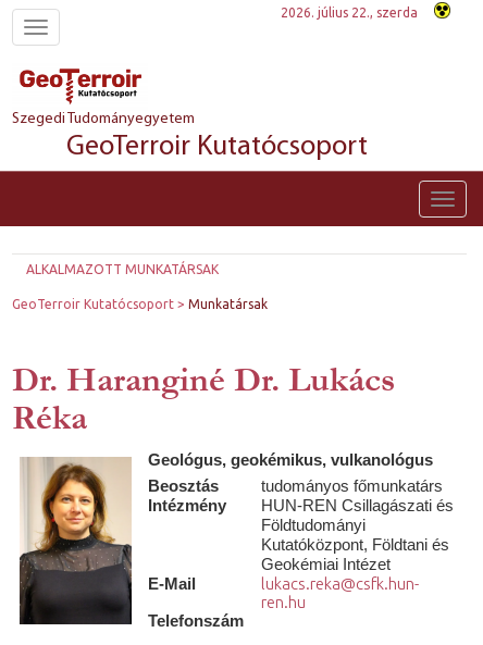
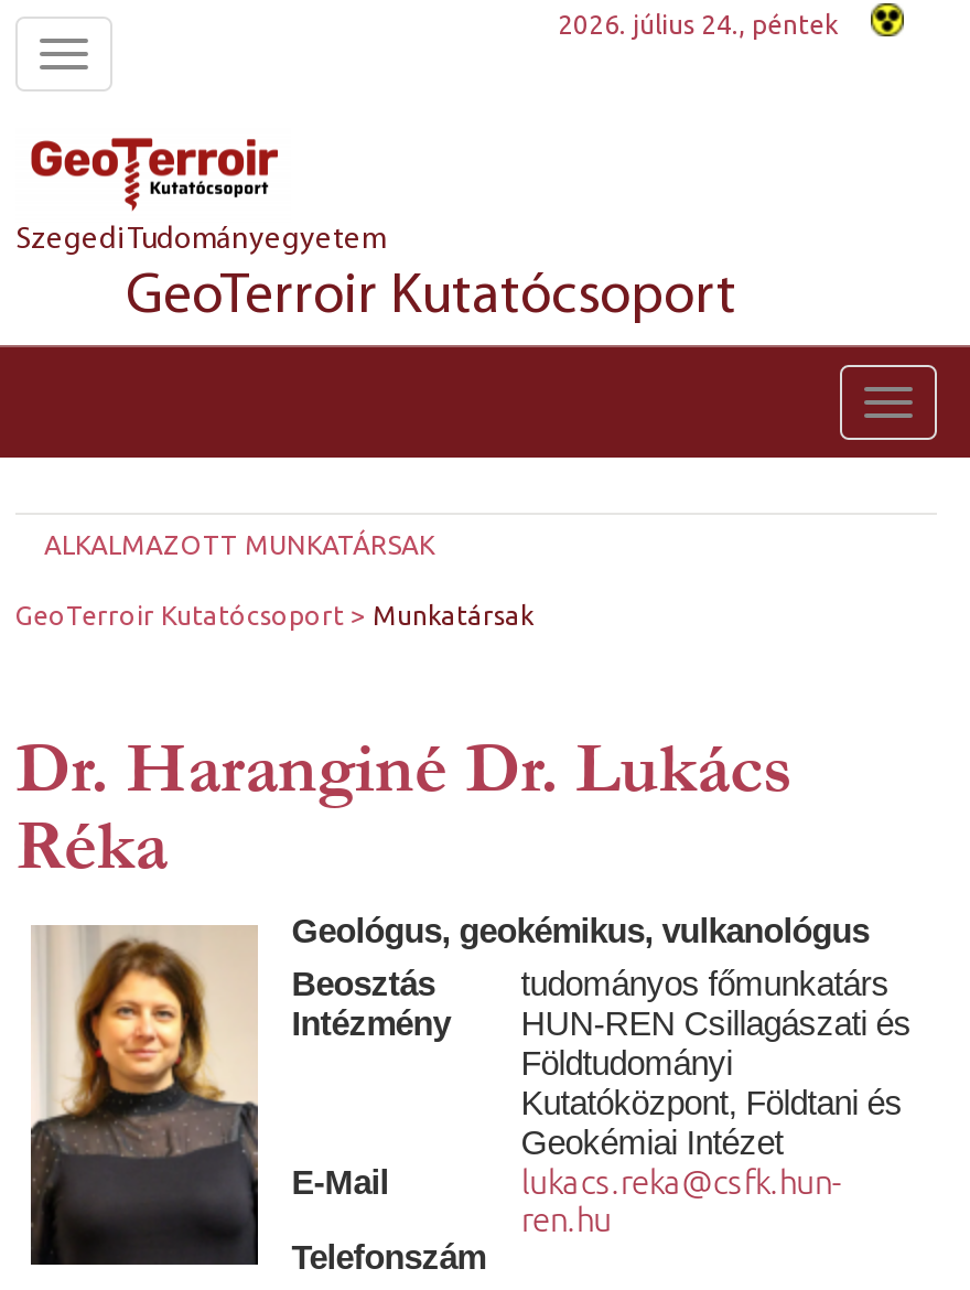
[281,5,418,20] 2026. július 22., szerda -> [558,10,838,39] 2026. július 24., péntek

